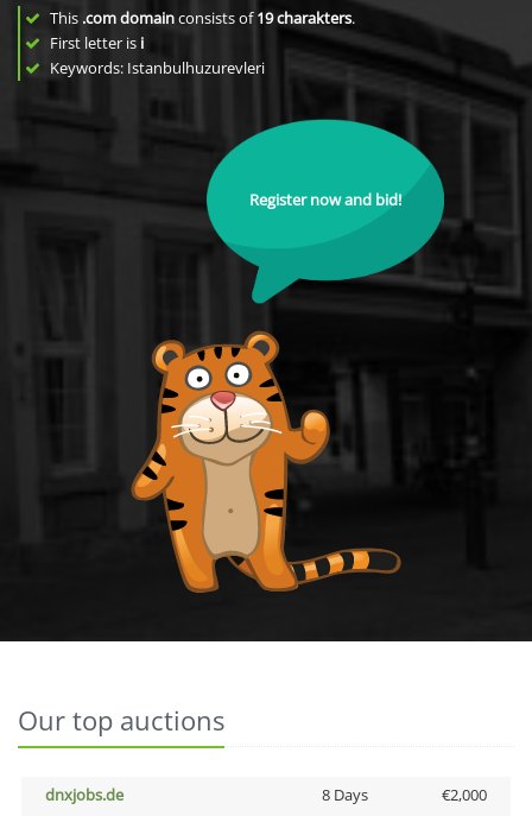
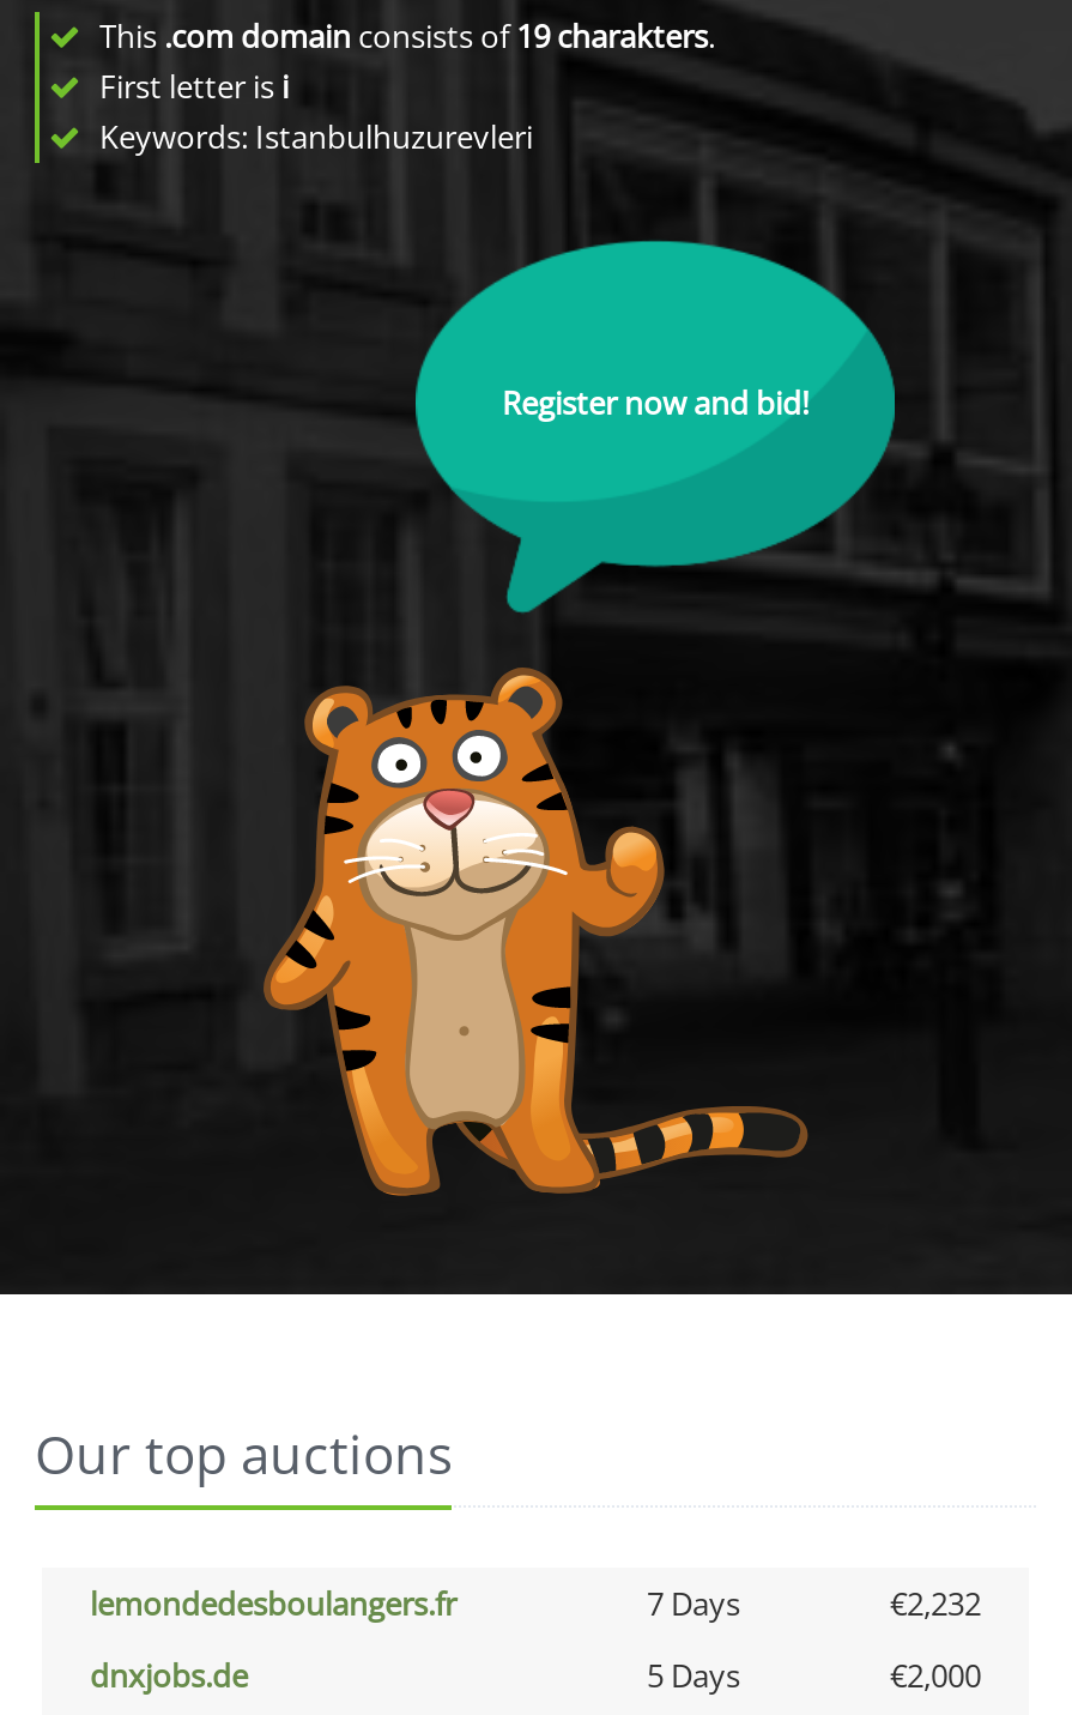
none -> [90,1582,981,1625] lemondedesboulangers.fr | 7 Days | €2,232
[321,784,368,805] 8 Days -> [647,1654,740,1697] 5 Days

